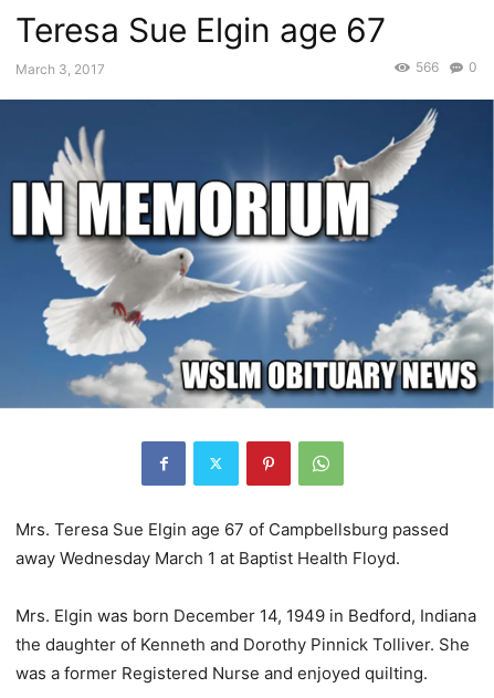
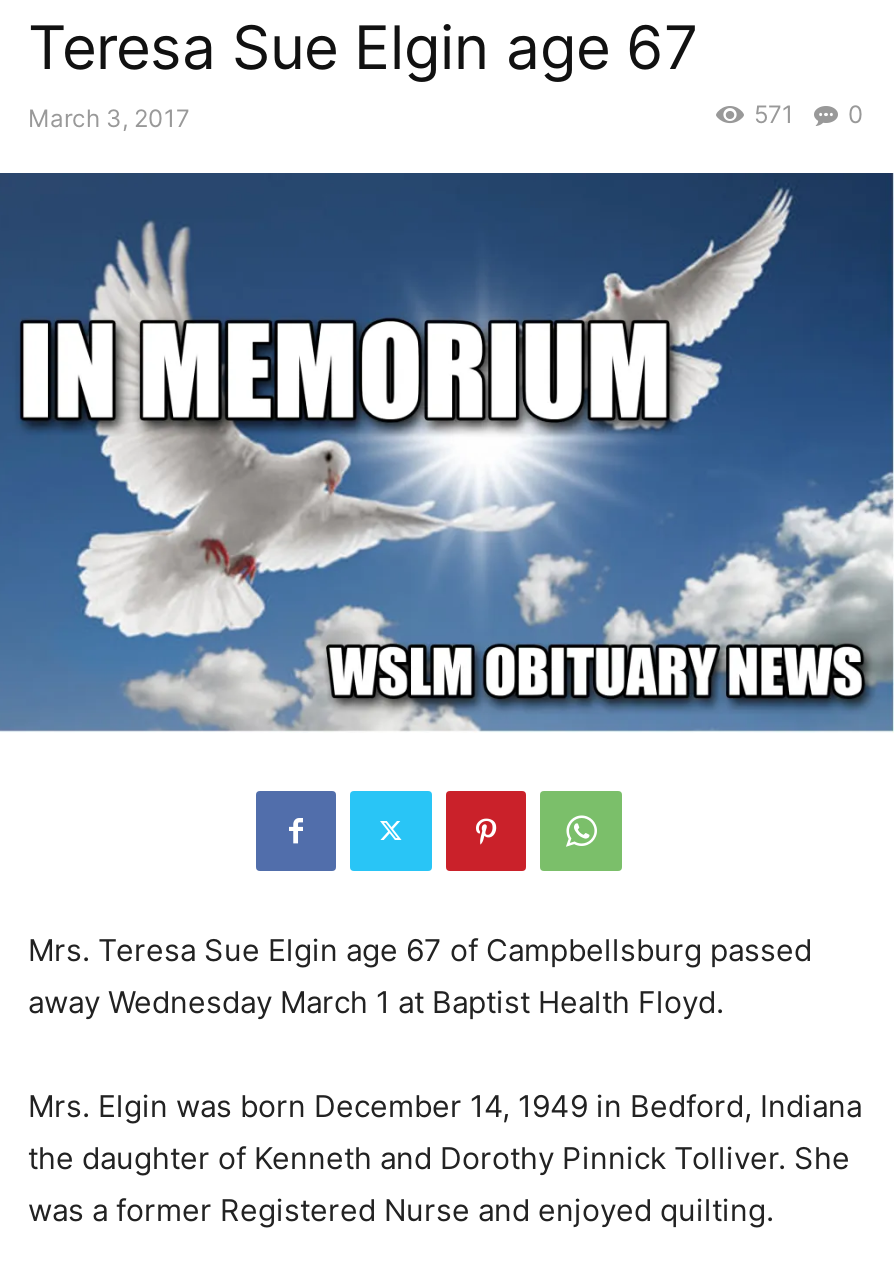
[416,59,477,75] 566 0 -> [754,99,864,129] 571 0

